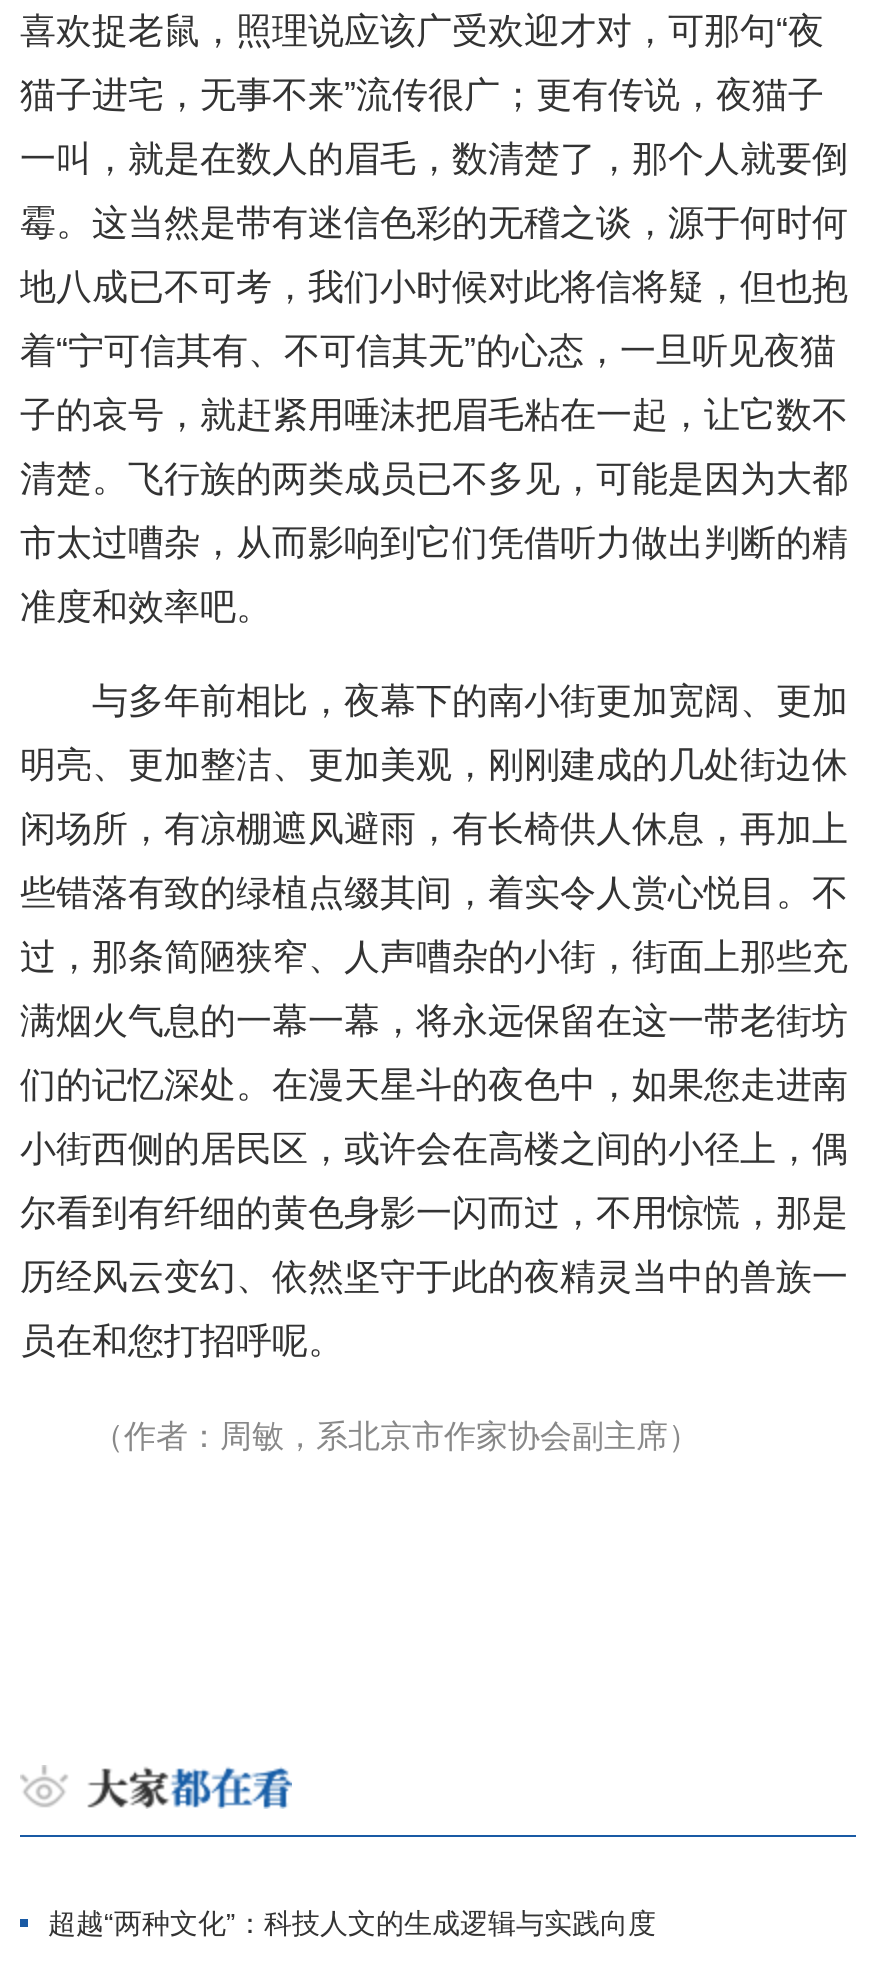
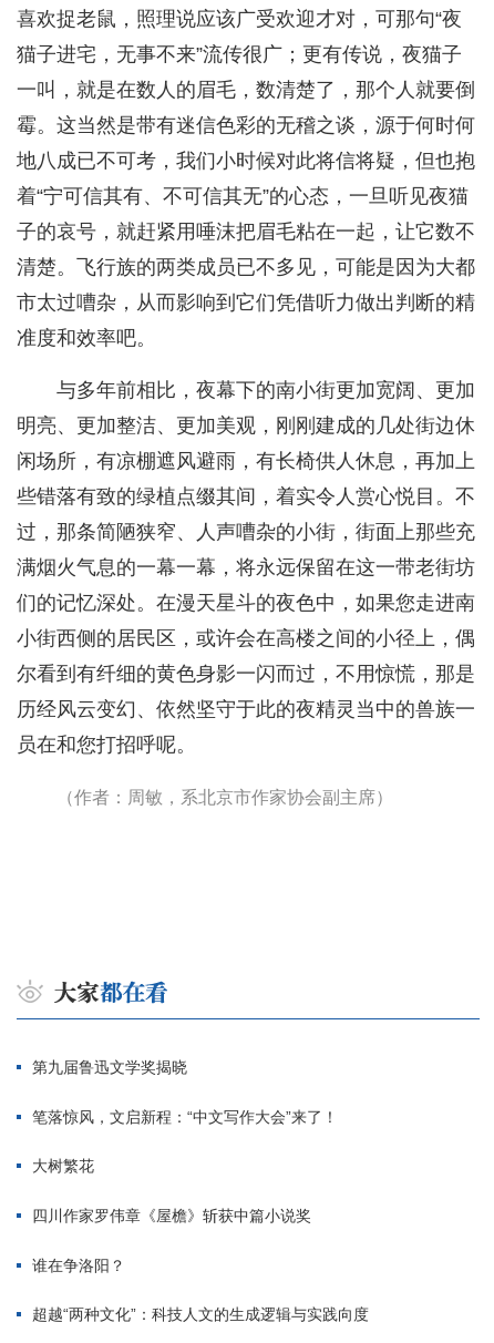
none -> [32,1058,338,1274] 第九届鲁迅文学奖揭晓 | 笔落惊风，文启新程：“中文写作大会”来了！ | 大树繁花 | 四川作家罗伟章《屋檐》斩获中篇小说奖 | 谁在争洛阳？

